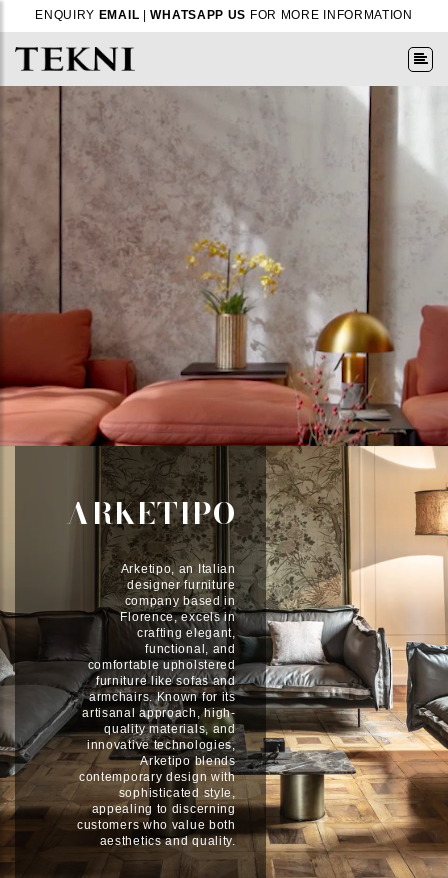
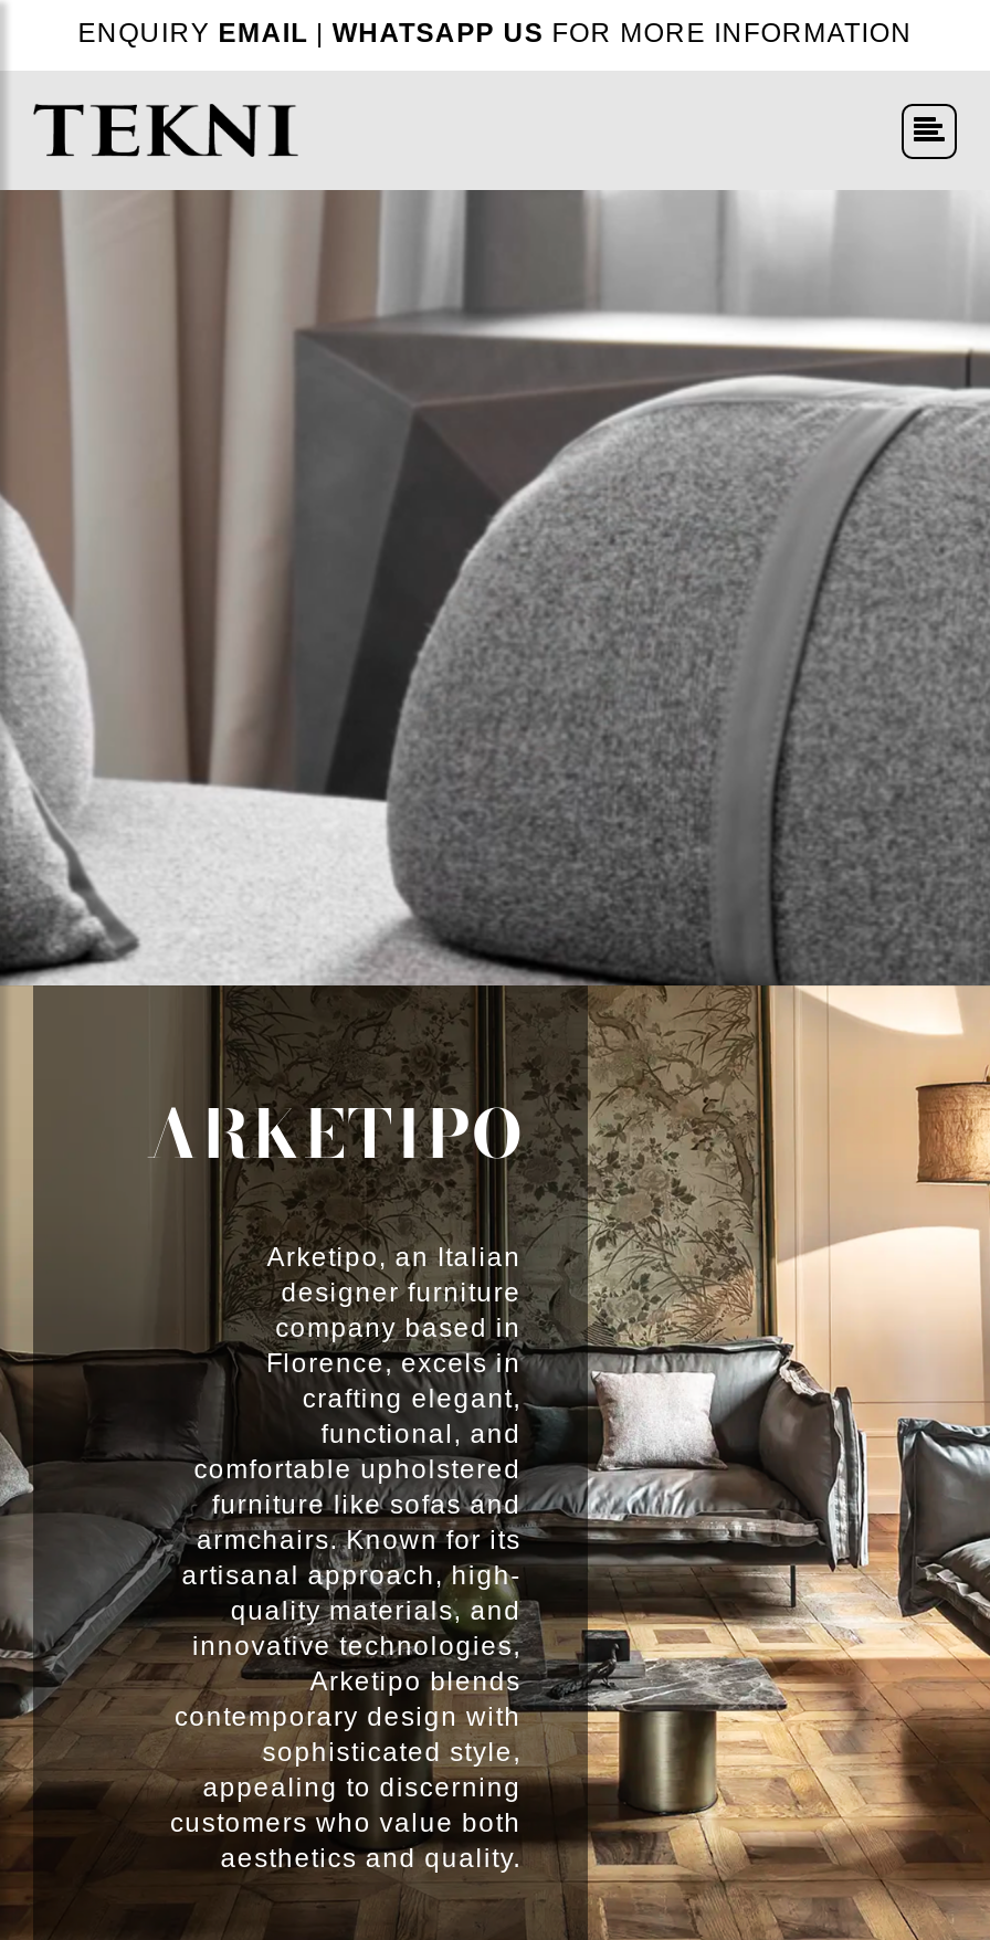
[3,85,445,447] [image] -> [7,190,983,988] [image]

